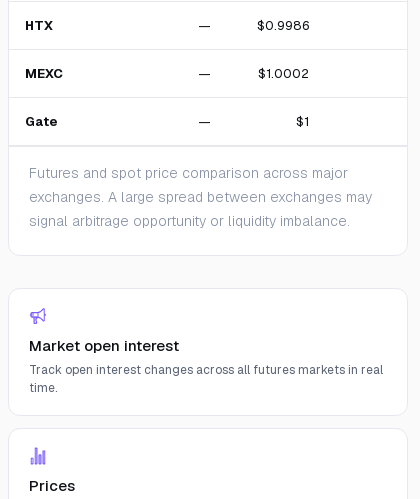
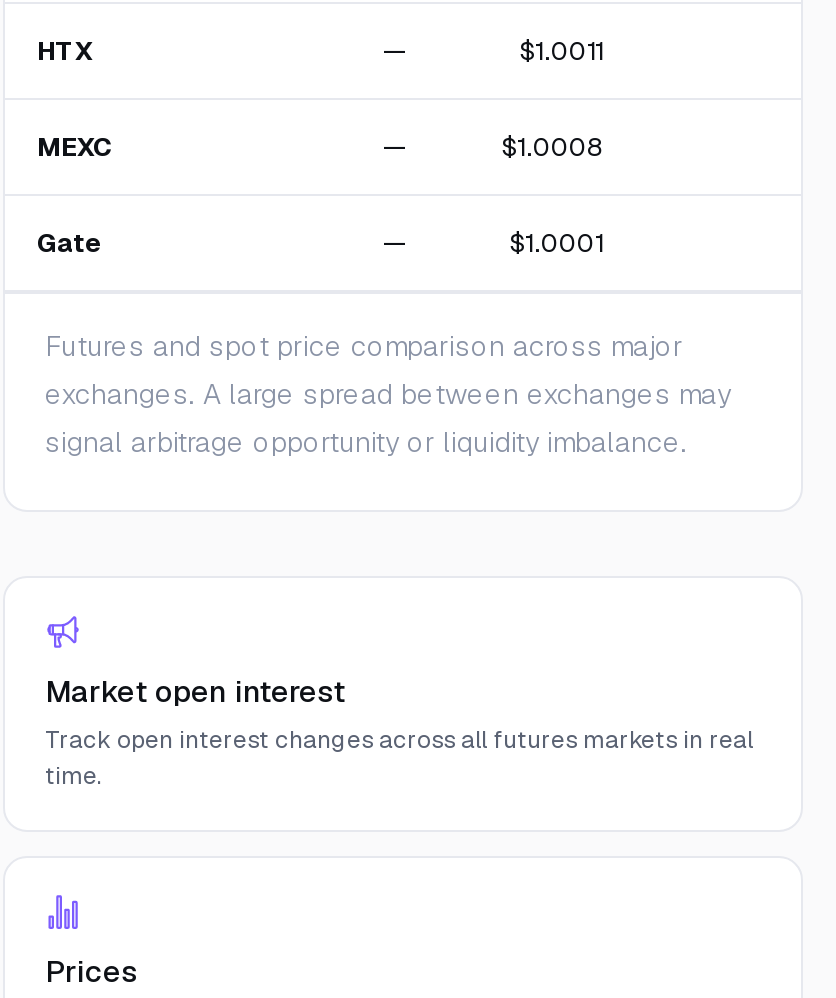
[257,17,309,34] $0.9986 -> [519,34,605,68] $1.0011
[258,65,309,82] $1.0002 -> [501,130,605,164] $1.0008
[296,113,309,130] $1 -> [509,226,605,260] $1.0001

